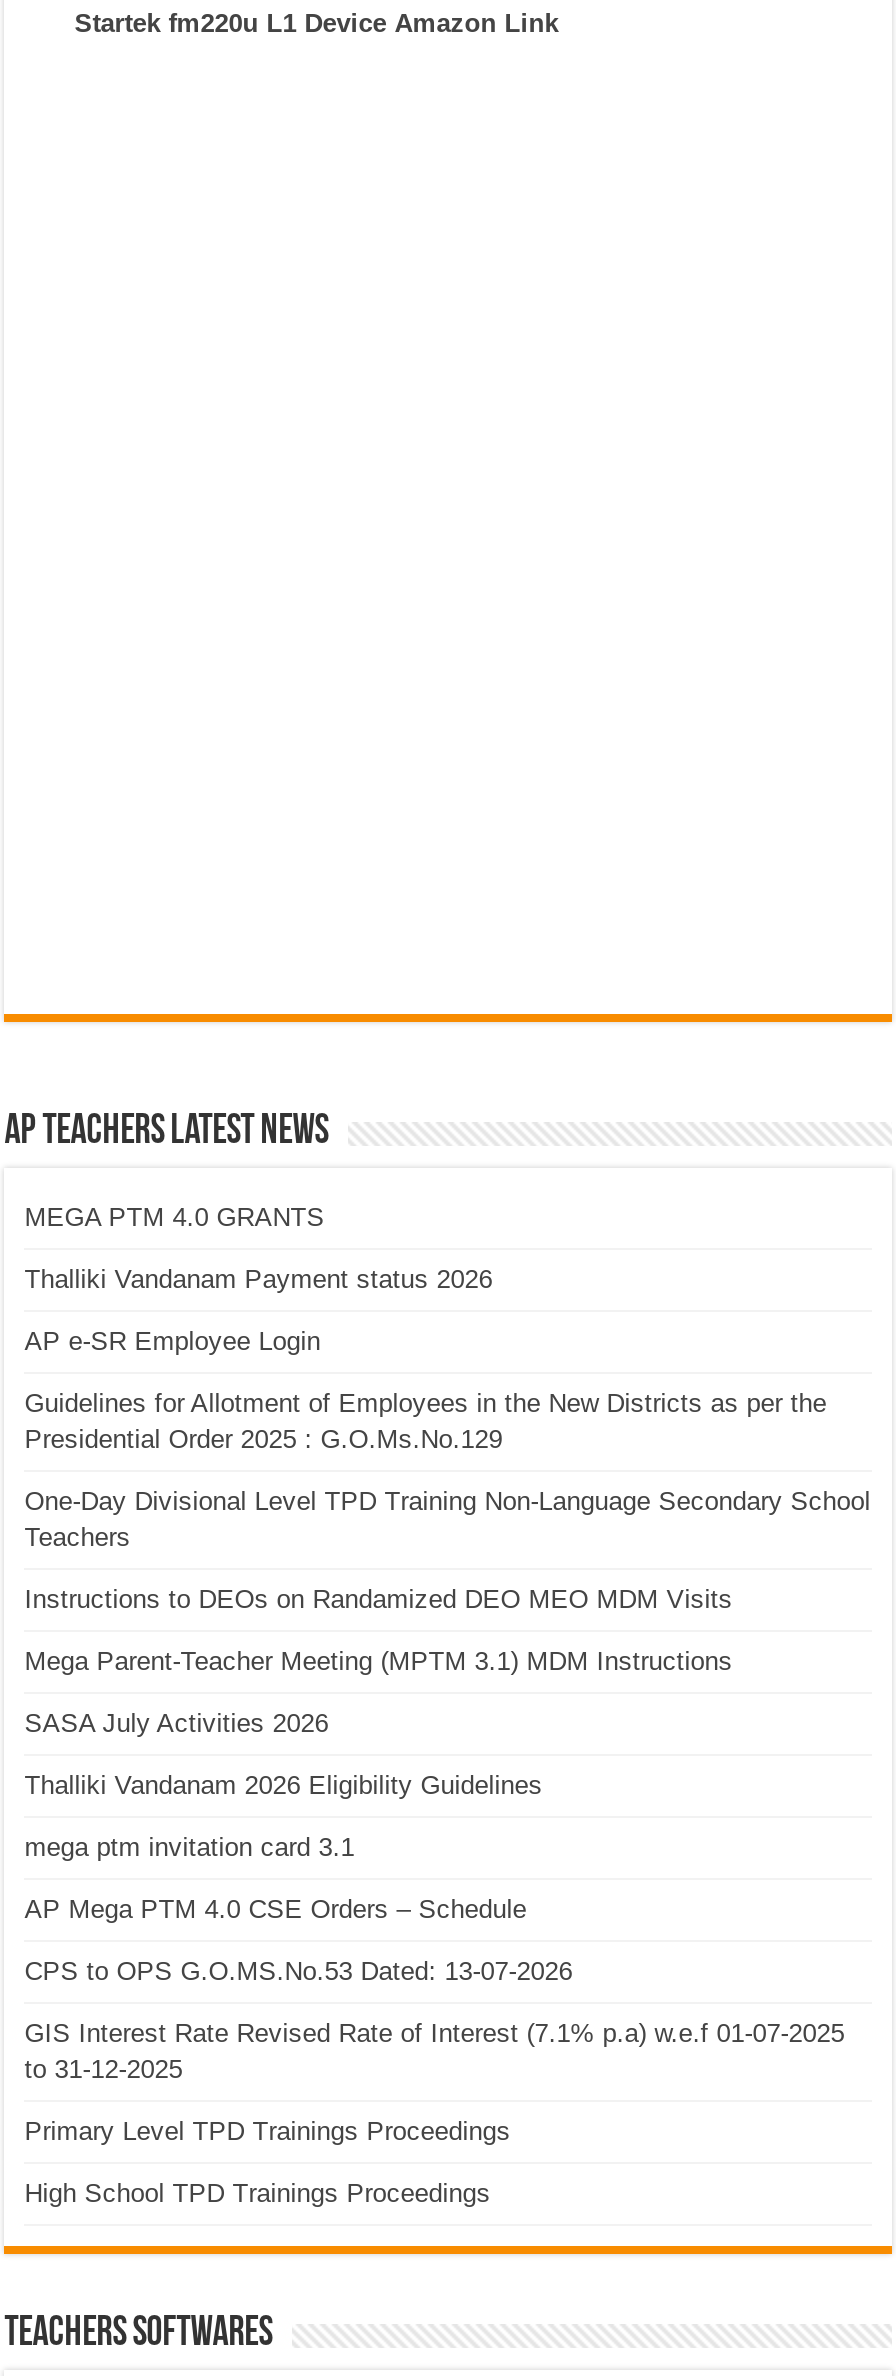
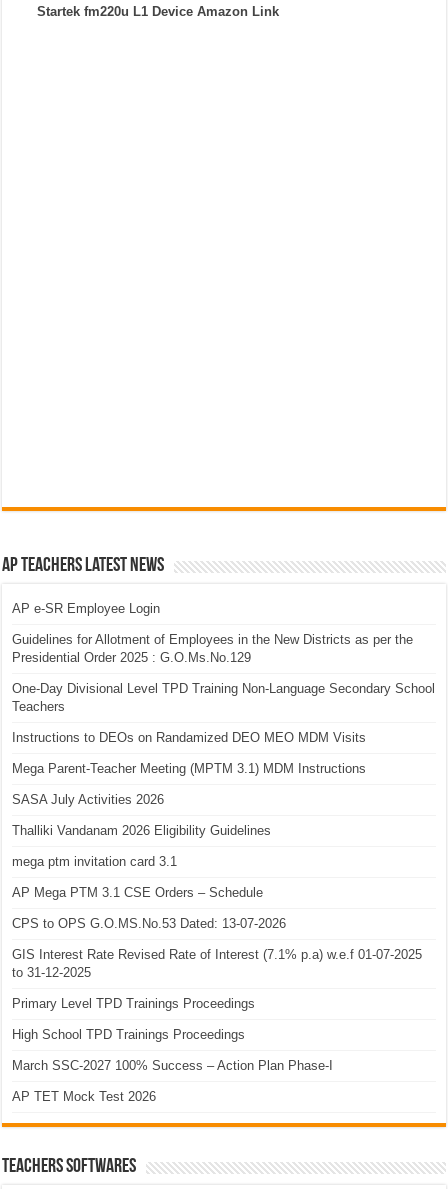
[24,1203,492,1295] MEGA PTM 4.0 GRANTS | Thalliki Vandanam Payment status 2026 -> none
moved [24,1327,870,1863] -> [12,601,435,869]: AP e-SR Employee Login | Guidelines for Allotment of Employees in the New Districts as per the | Presidential Order 2025 : G.O.Ms.No.129 | ... | Thalliki Vandanam 2026 Eligibility Guidelines | mega ptm invitation card 3.1
[24,1895,526,1925] AP Mega PTM 4.0 CSE Orders – Schedule -> [12,885,263,900] AP Mega PTM 3.1 CSE Orders – Schedule
moved [24,1957,844,2209] -> [12,916,422,1042]: CPS to OPS G.O.MS.No.53 Dated: 13-07-2026 | GIS Interest Rate Revised Rate of Interest (7.1% p.a) w.e.f 01-07-2025 | to 31-12-2025 | Primary Level TPD Trainings Proceedings | High School TPD Trainings Proceedings
none -> [12,1058,333,1104] March SSC-2027 100% Success – Action Plan Phase-I | AP TET Mock Test 2026

